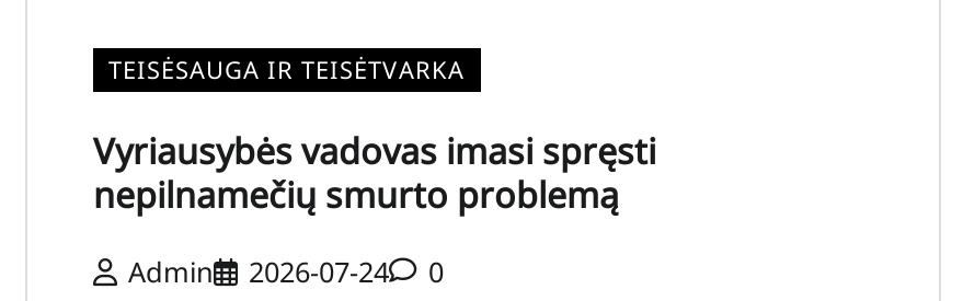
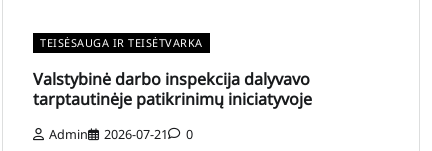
[93,126,656,218] Vyriausybės vadovas imasi spręsti | nepilnamečių smurto problemą -> [33,68,312,110] Valstybinė darbo inspekcija dalyvavo | tarptautinėje patikrinimų iniciatyvoje
[128,251,444,290] Admin 2026-07-24 0 -> [49,125,193,143] Admin 2026-07-21 0

